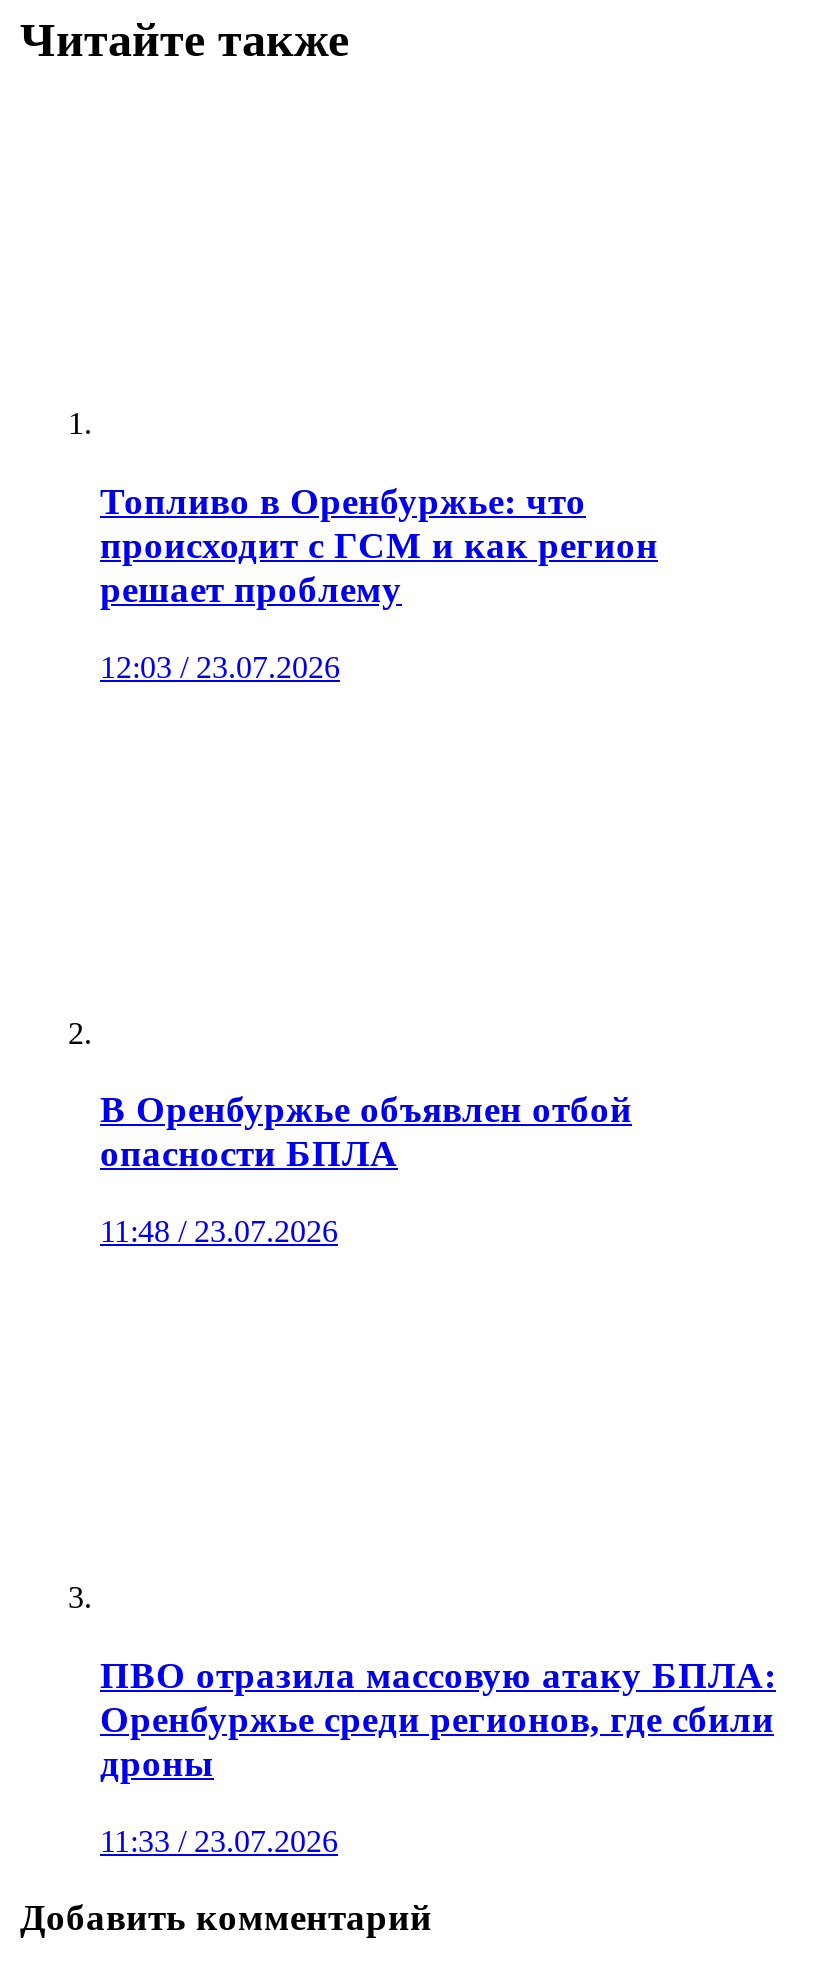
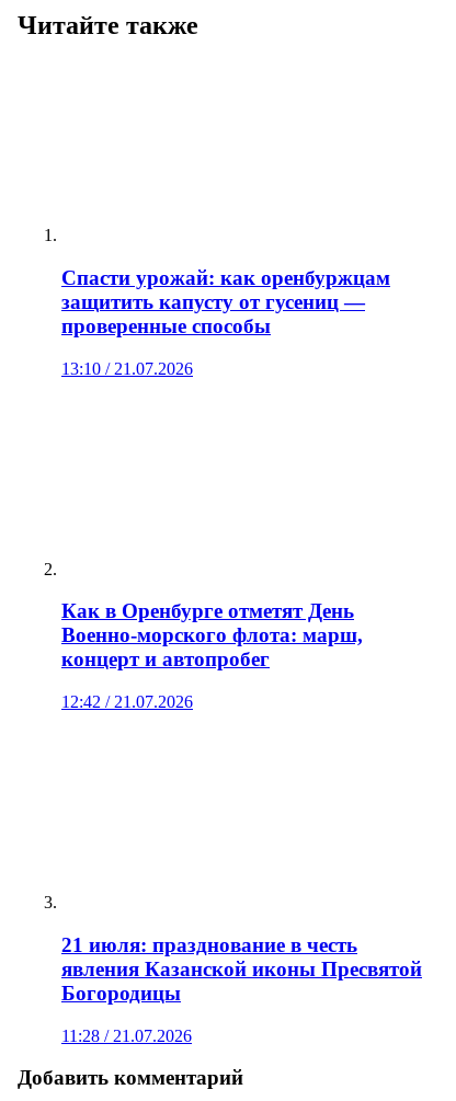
[100,480,658,610] Топливо в Оренбуржье: что | происходит с ГСМ и как регион | решает проблему -> [61,266,390,337] Спасти урожай: как оренбуржцам | защитить капусту от гусениц — | проверенные способы
[100,649,340,683] 12:03 / 23.07.2026 -> [61,359,193,378] 13:10 / 21.07.2026
[100,1089,632,1175] В Оренбуржье объявлен отбой | опасности БПЛА -> [61,600,363,671] Как в Оренбурге отметят День | Военно‑морского флота: марш, | концерт и автопробег
[100,1214,338,1248] 11:48 / 23.07.2026 -> [61,692,193,711] 12:42 / 21.07.2026
[100,1654,776,1784] ПВО отразила массовую атаку БПЛА: | Оренбуржье среди регионов, где сбили | дроны -> [61,933,422,1004] 21 июля: празднование в честь | явления Казанской иконы Пресвятой | Богородицы
[100,1823,338,1857] 11:33 / 23.07.2026 -> [61,1026,192,1045] 11:28 / 21.07.2026

